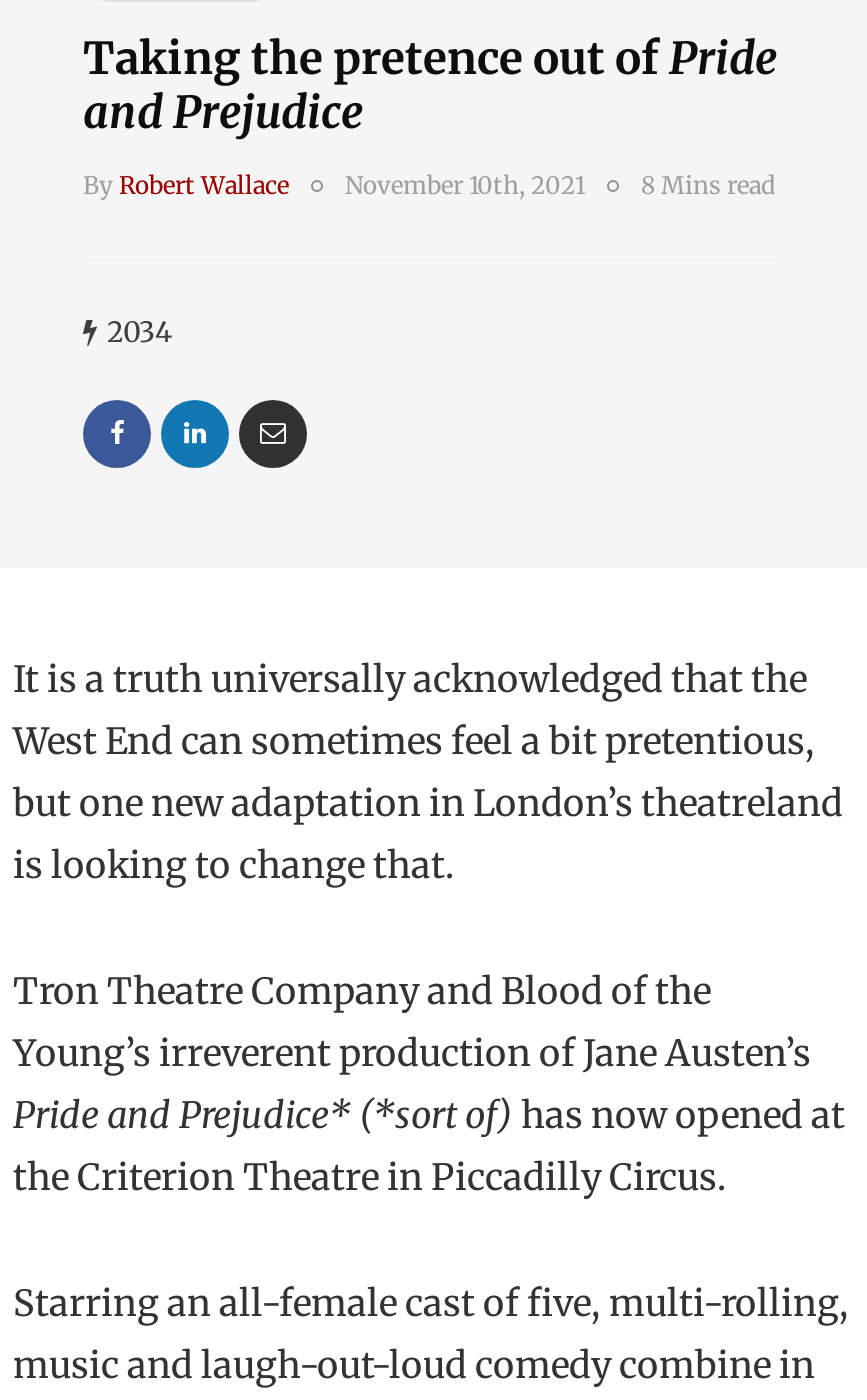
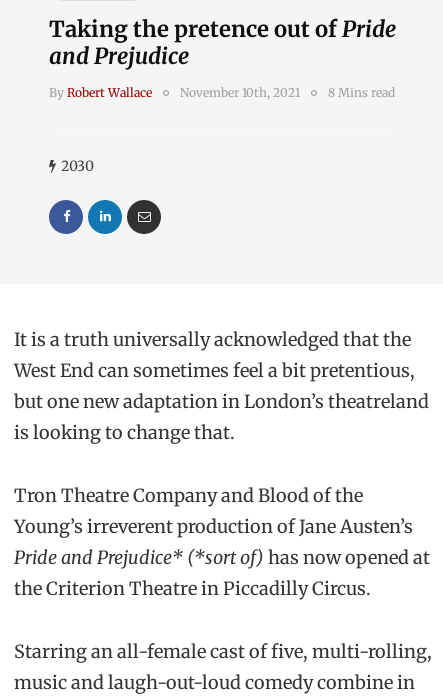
[107,314,173,350] 2034 -> [61,157,94,175] 2030

